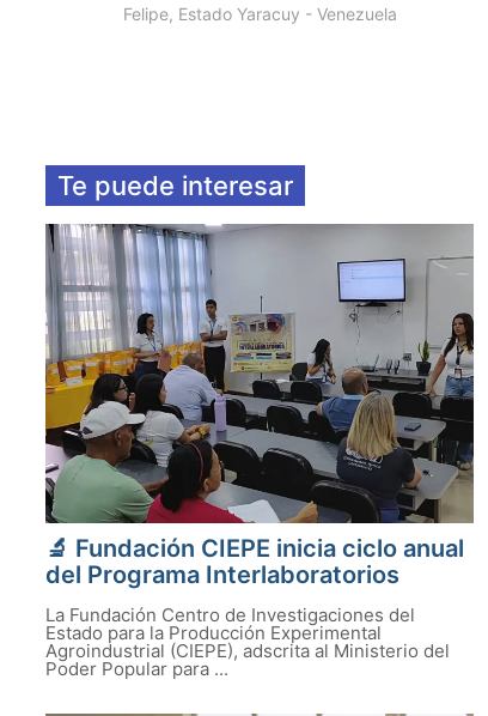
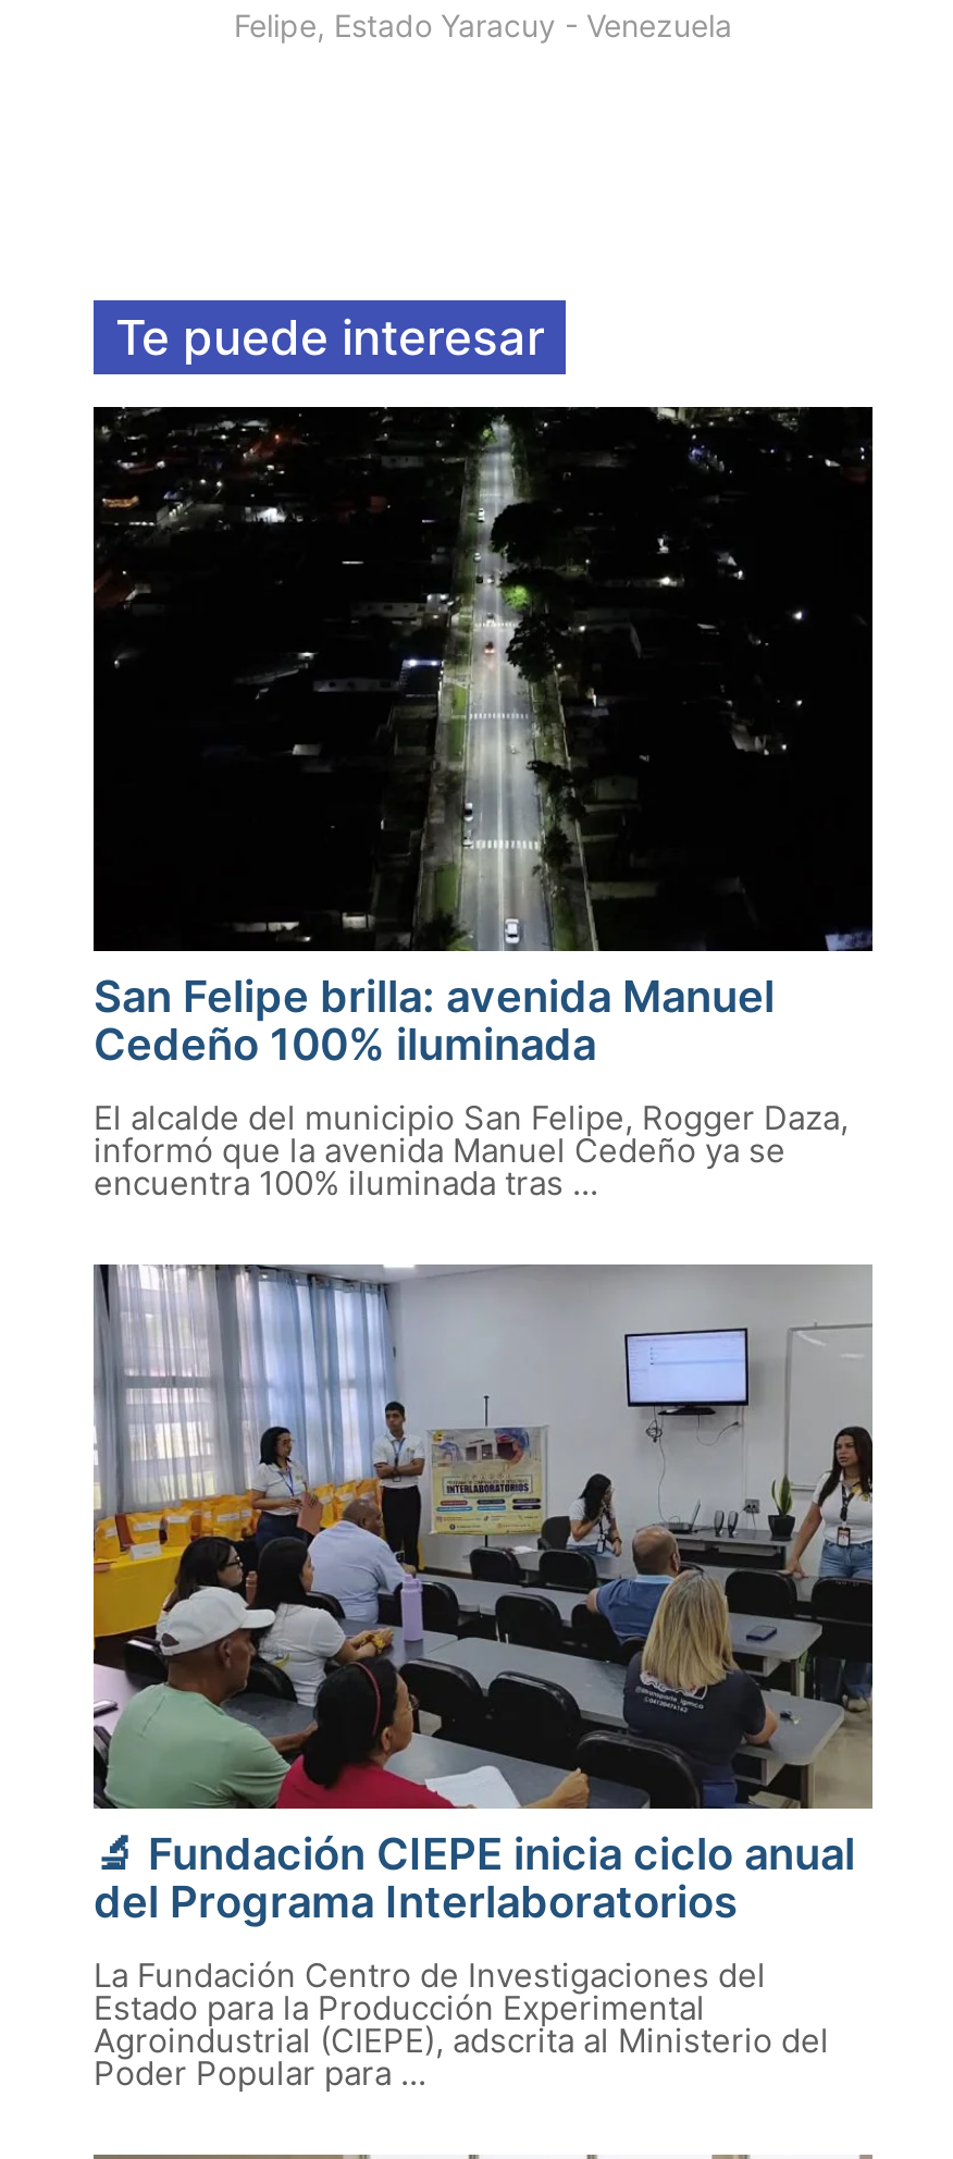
none -> [91,405,875,1204] [image] | San Felipe brilla: avenida Manuel | Cedeño 100% iluminada | El alcalde del municipio San Felipe, Rogger Daza, | informó que la avenida Manuel Cedeño ya se | encuentra 100% iluminada tras ...

